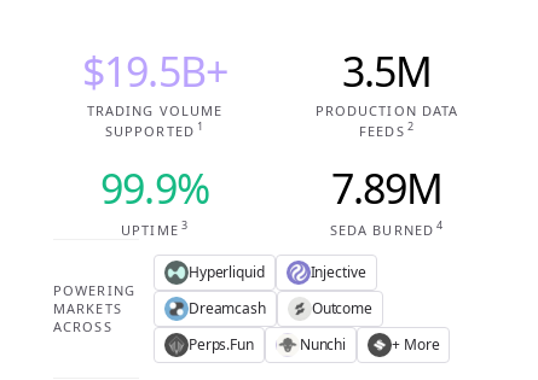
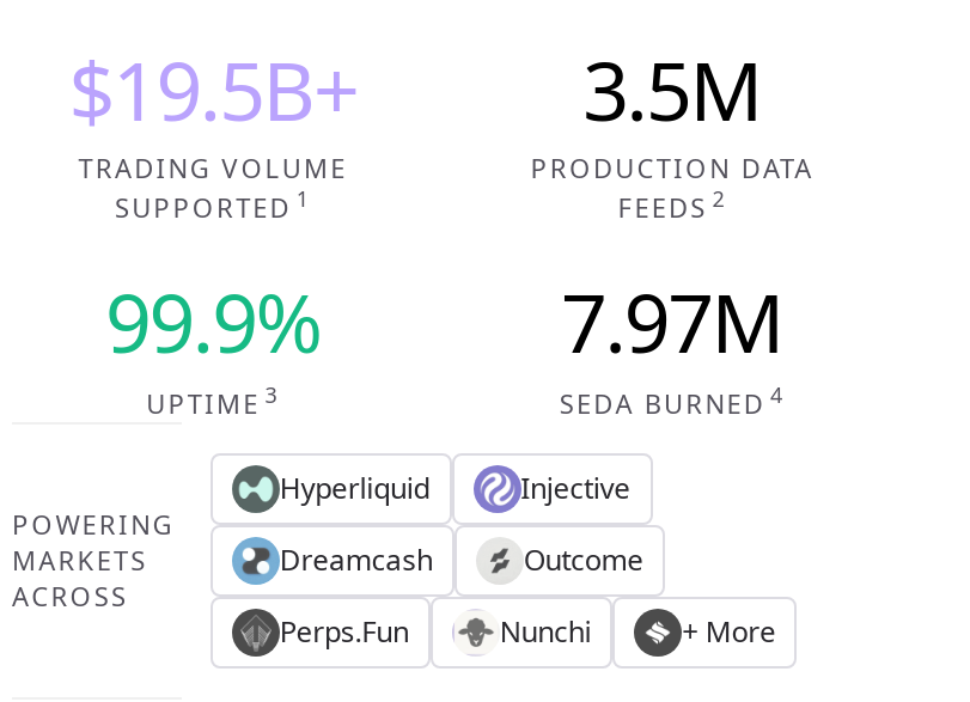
[331,161,443,216] 7.89M -> [561,267,783,377] 7.97M

